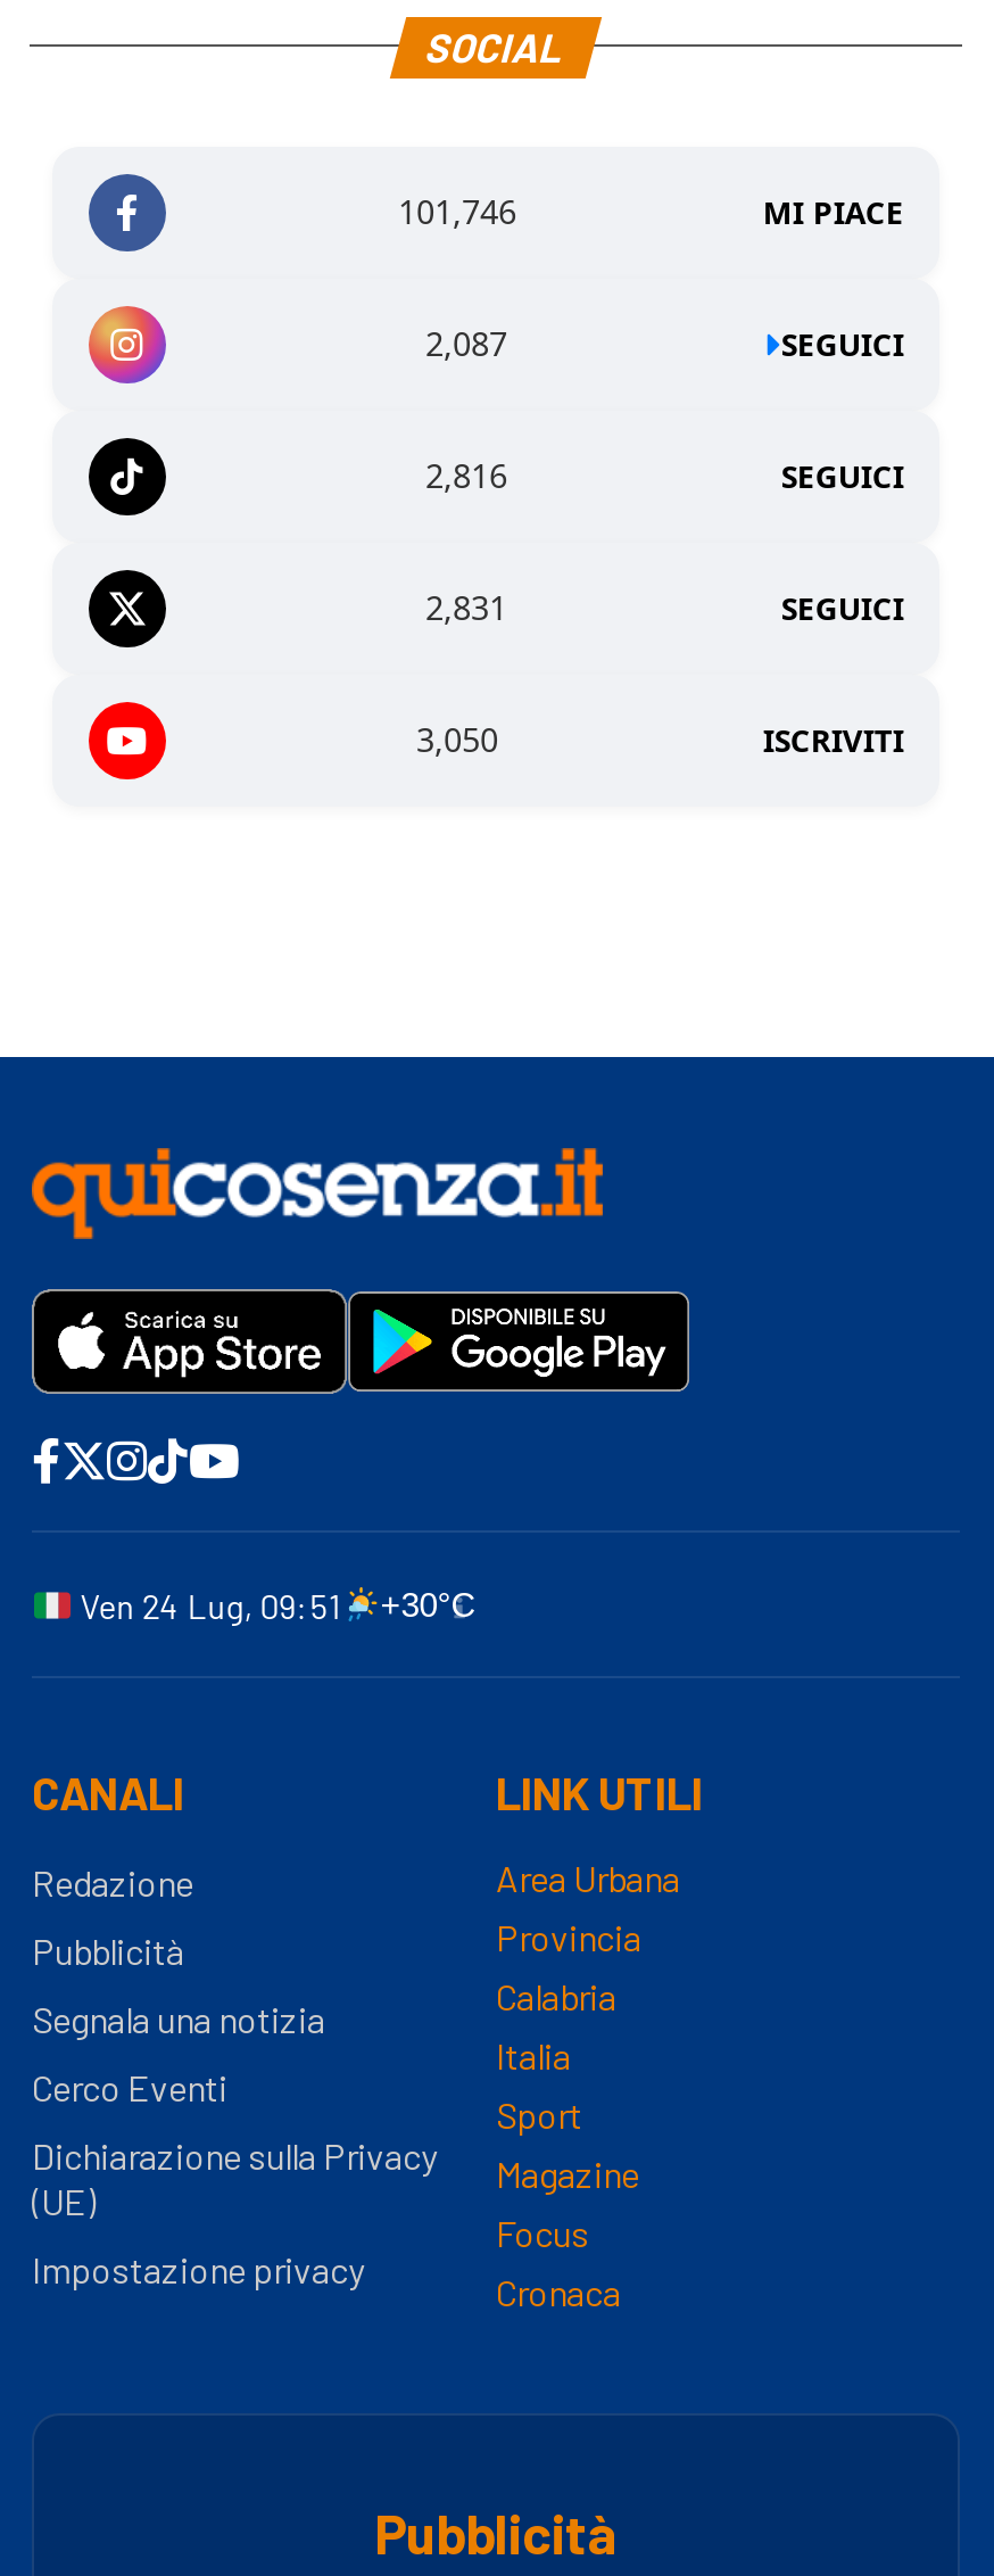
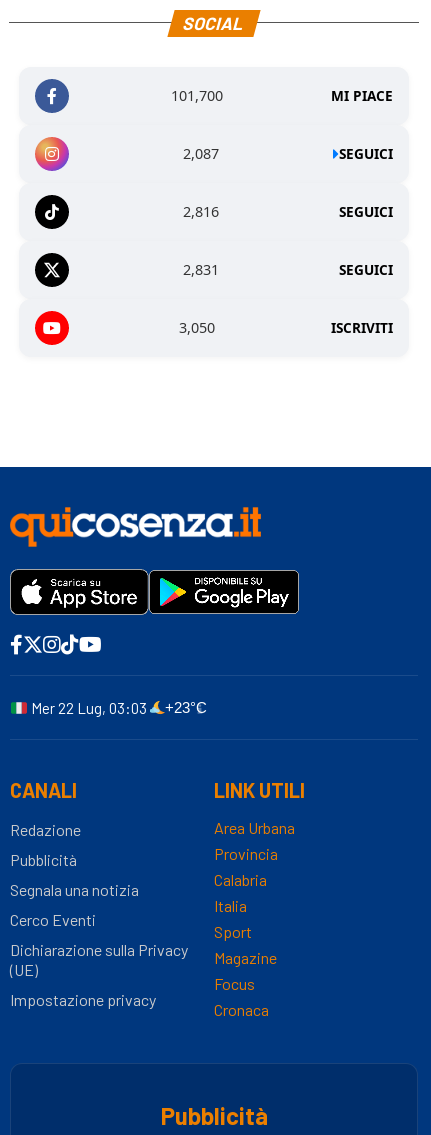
[398,190,516,233] 101,746 -> [171,86,223,105] 101,700
[80,1585,476,1626] Ven 24 Lug, 09:51 | +30°C -> [31,699,207,717] Mer 22 Lug, 03:03 | +23°C

